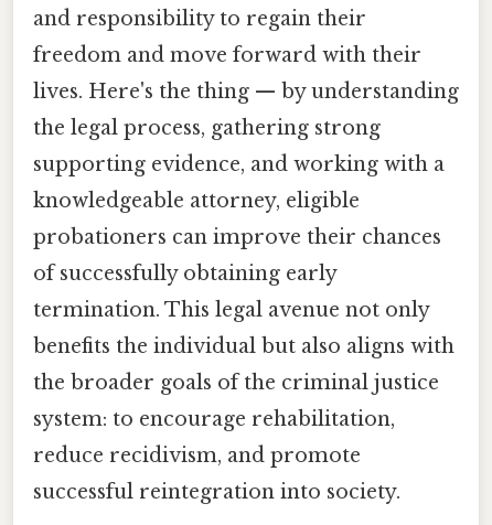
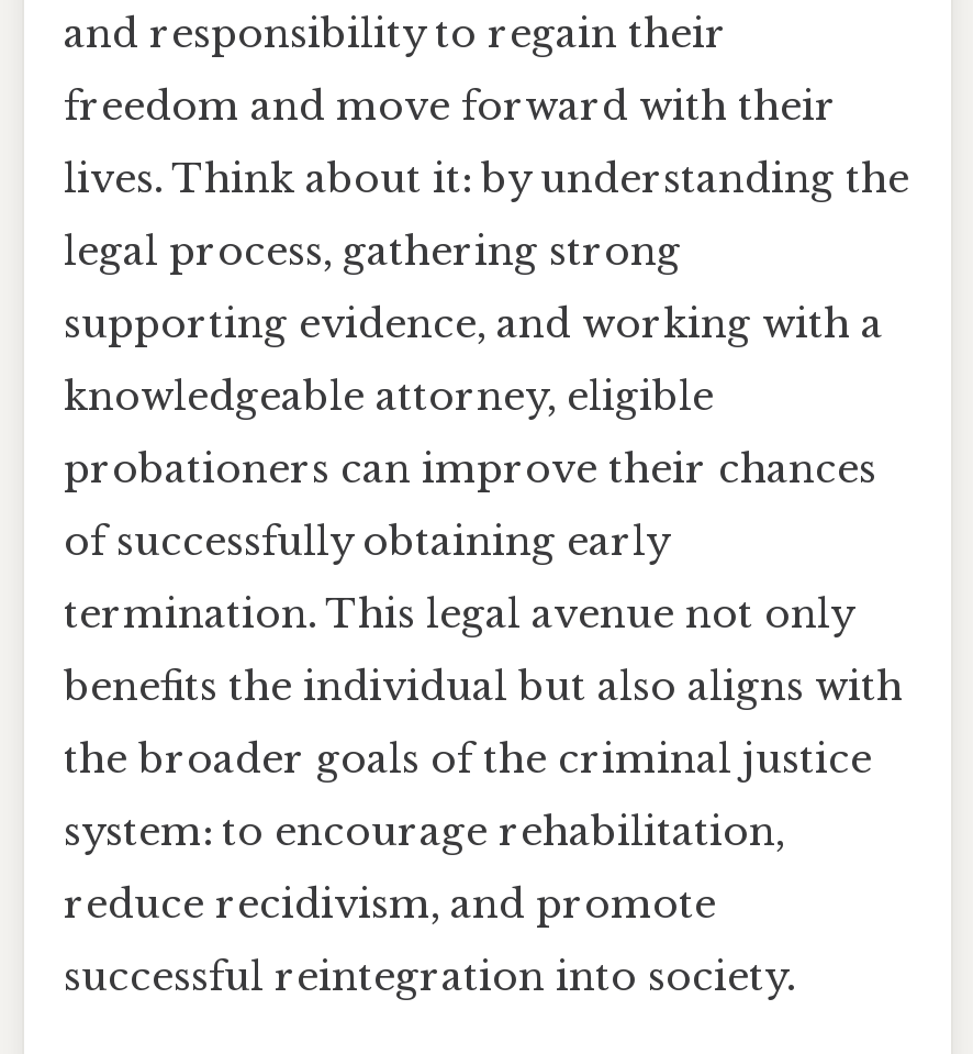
[33,80,459,104] lives. Here's the thing — by understanding -> [64,155,909,203] lives. Think about it: by understanding the
[33,116,381,140] the legal process, gathering strong -> [64,227,681,275] legal process, gathering strong

